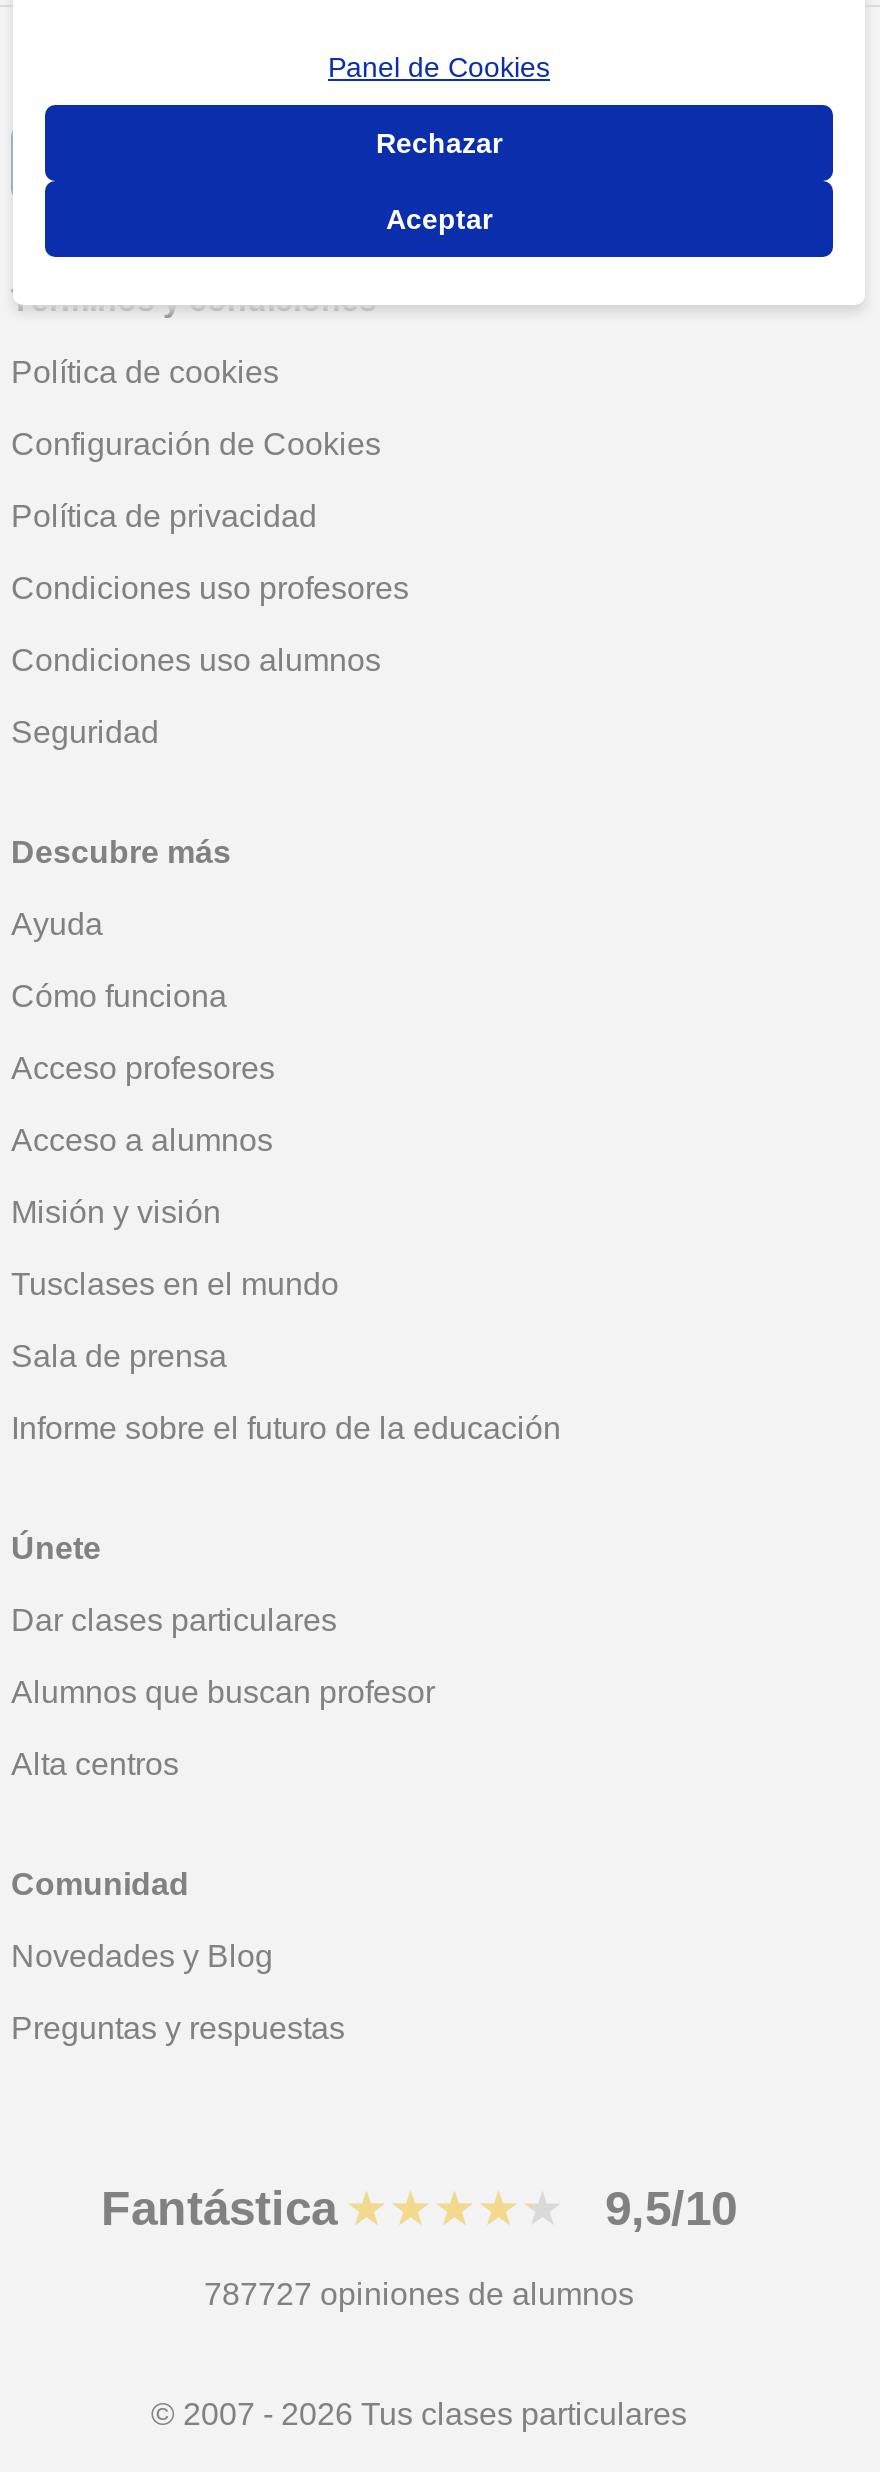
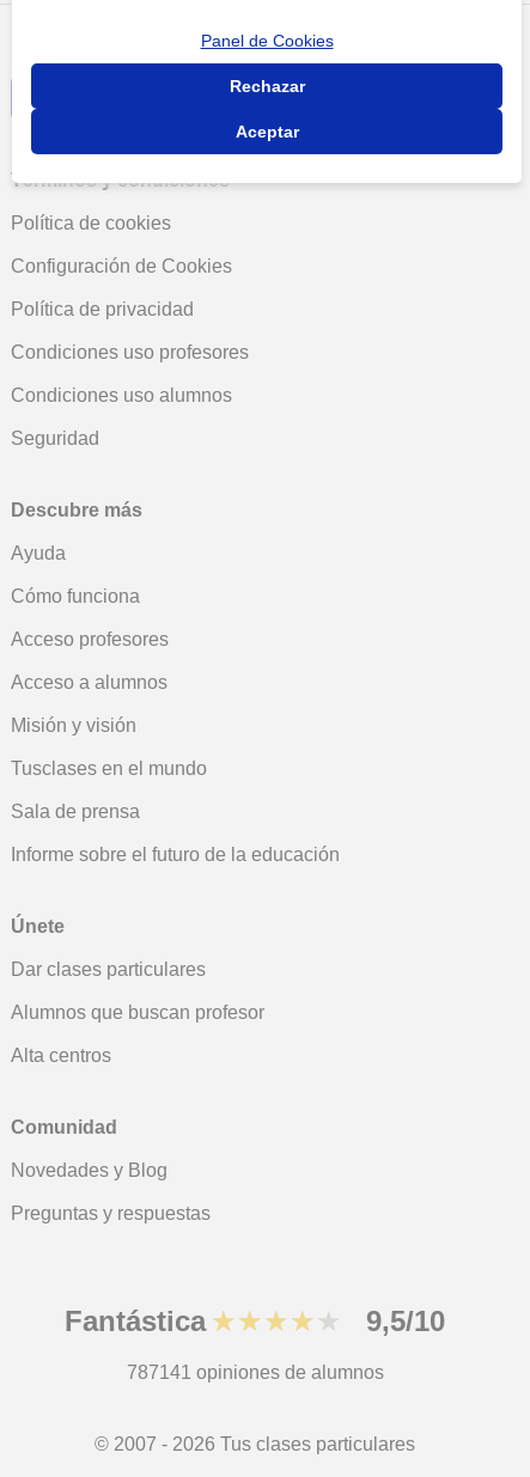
[204,2278,634,2312] 787727 opiniones de alumnos -> [126,1363,383,1383] 787141 opiniones de alumnos

